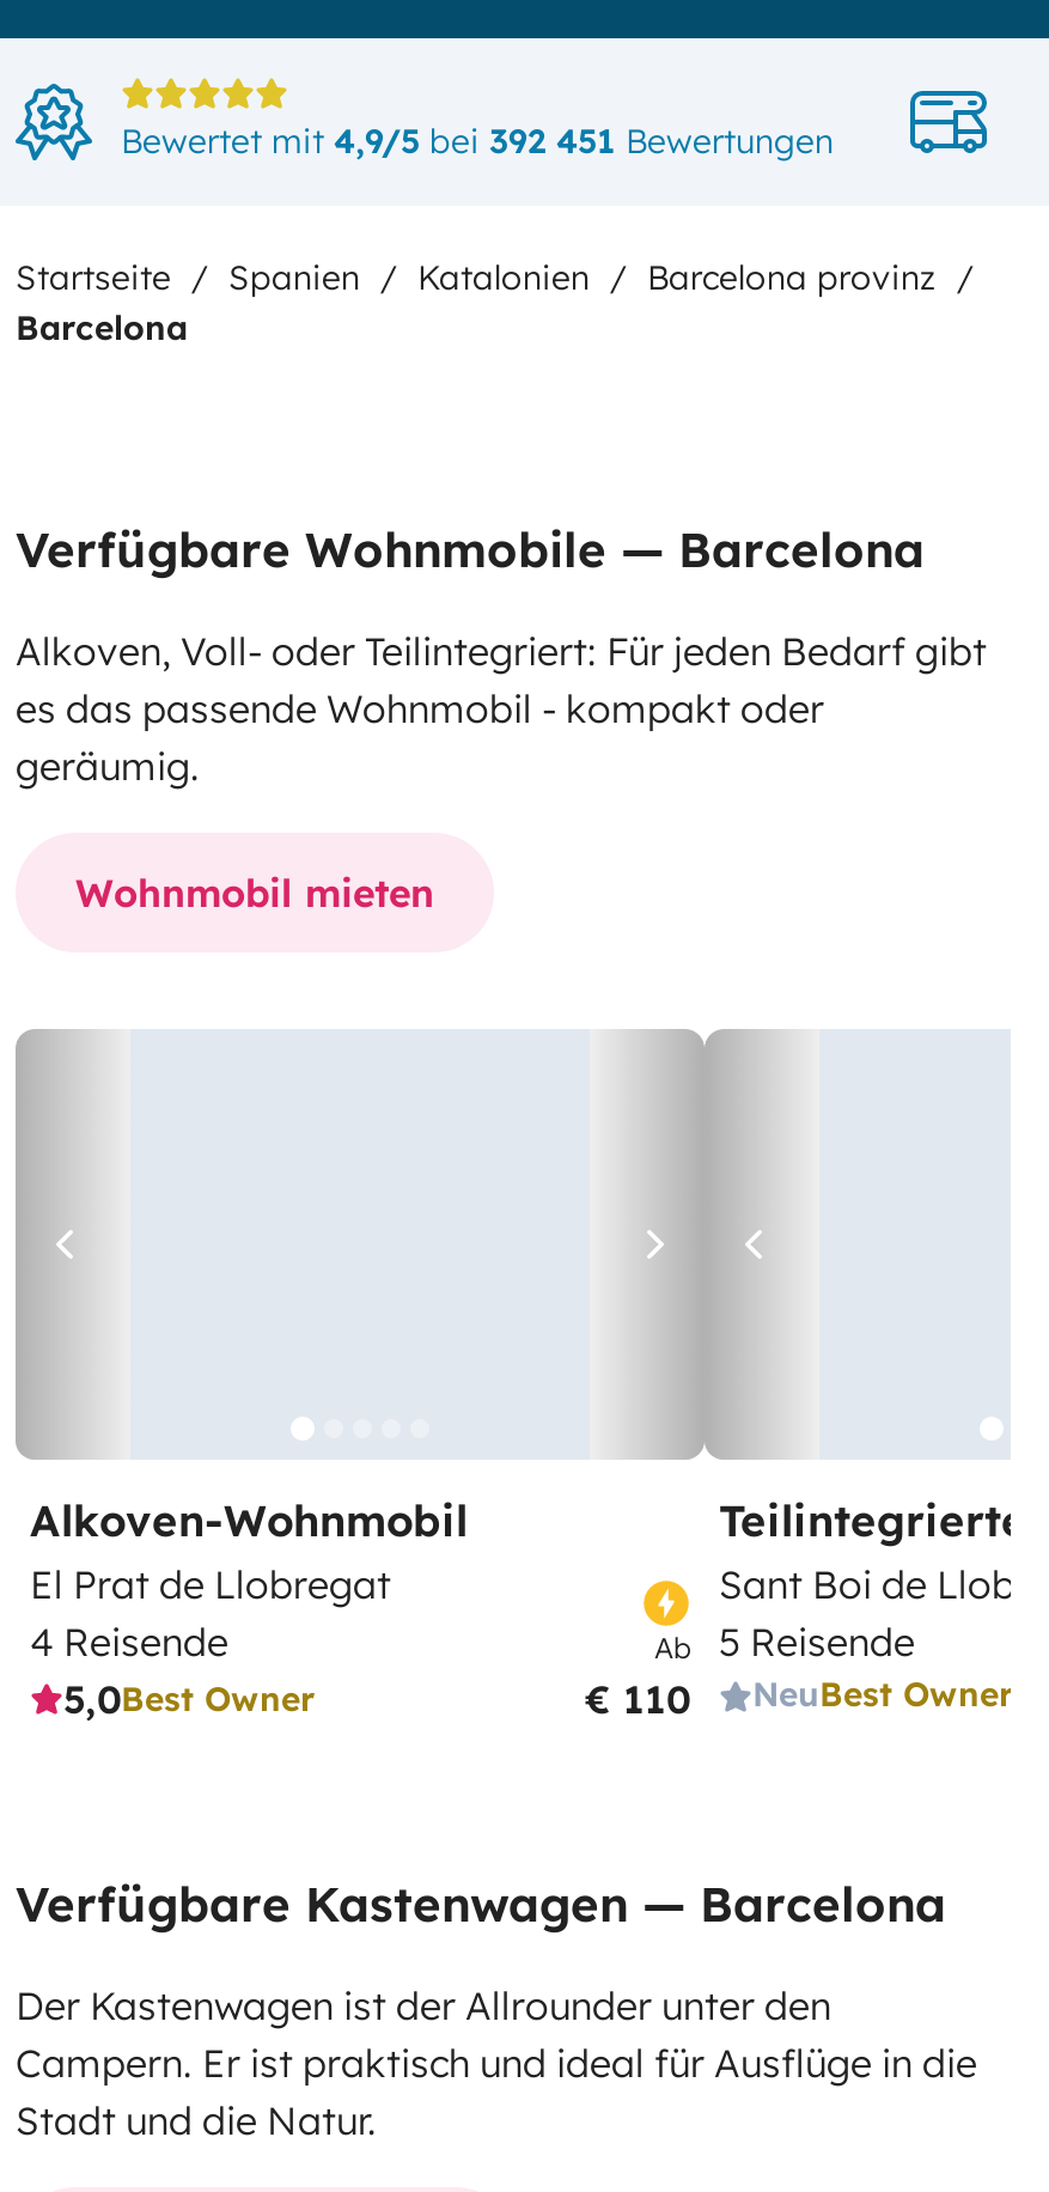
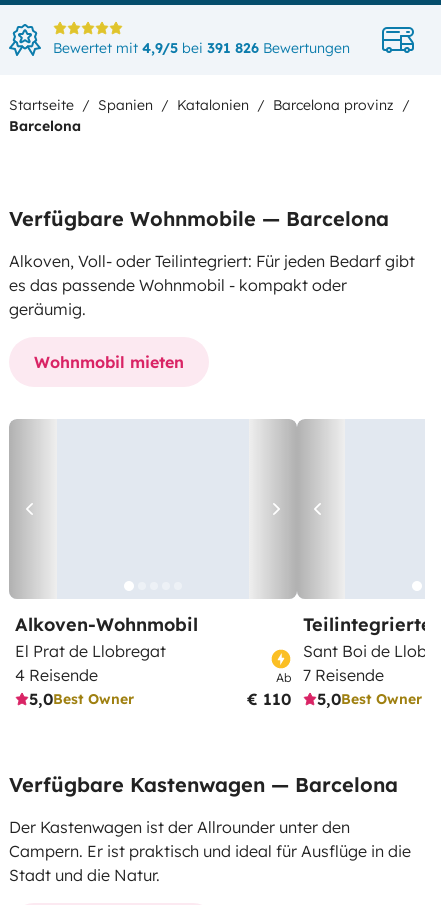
[121,120,834,163] Bewertet mit 4,9/5 bei 392 451 Bewertungen -> [53,39,350,57] Bewertet mit 4,9/5 bei 391 826 Bewertungen
[654,1618,915,1666] Ab 5 Reisende -> [276,665,384,685] Ab 7 Reisende
[752,1673,1013,1716] NeuBest Owner -> [317,689,422,709] 5,0Best Owner

